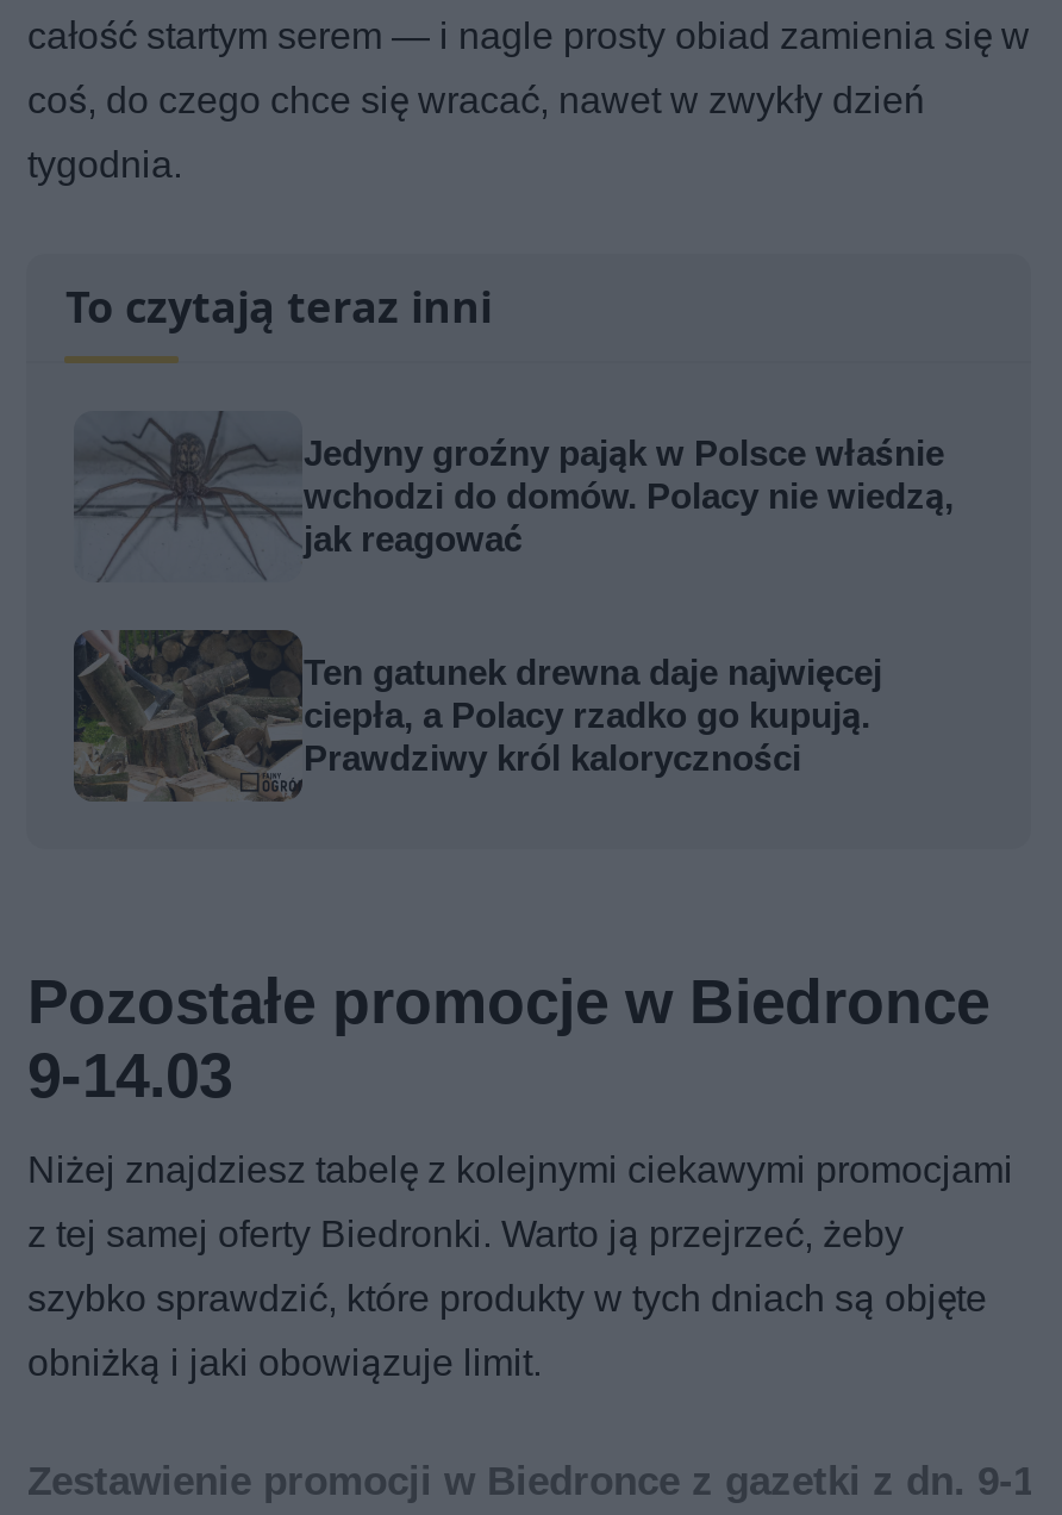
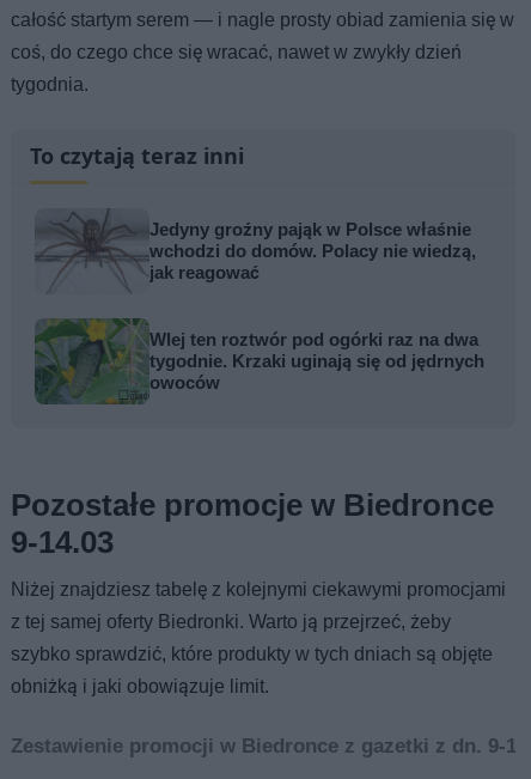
[74,629,882,803] [image] | Ten gatunek drewna daje najwięcej | ciepła, a Polacy rzadko go kupują. | Prawdziwy król kaloryczności -> [33,318,485,406] [image] | Wlej ten roztwór pod ogórki raz na dwa | tygodnie. Krzaki uginają się od jędrnych | owoców

